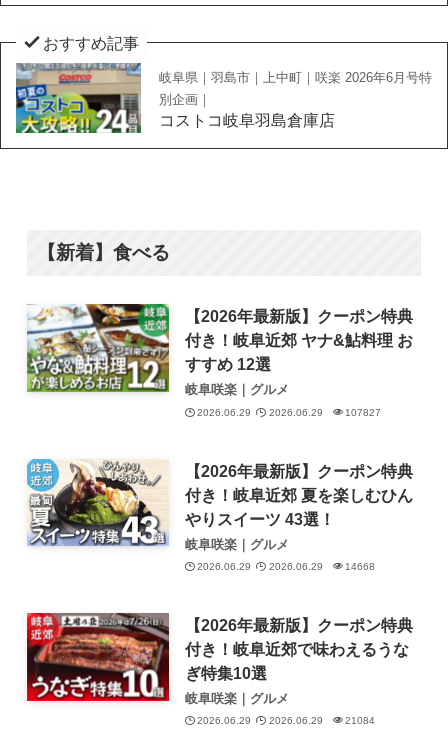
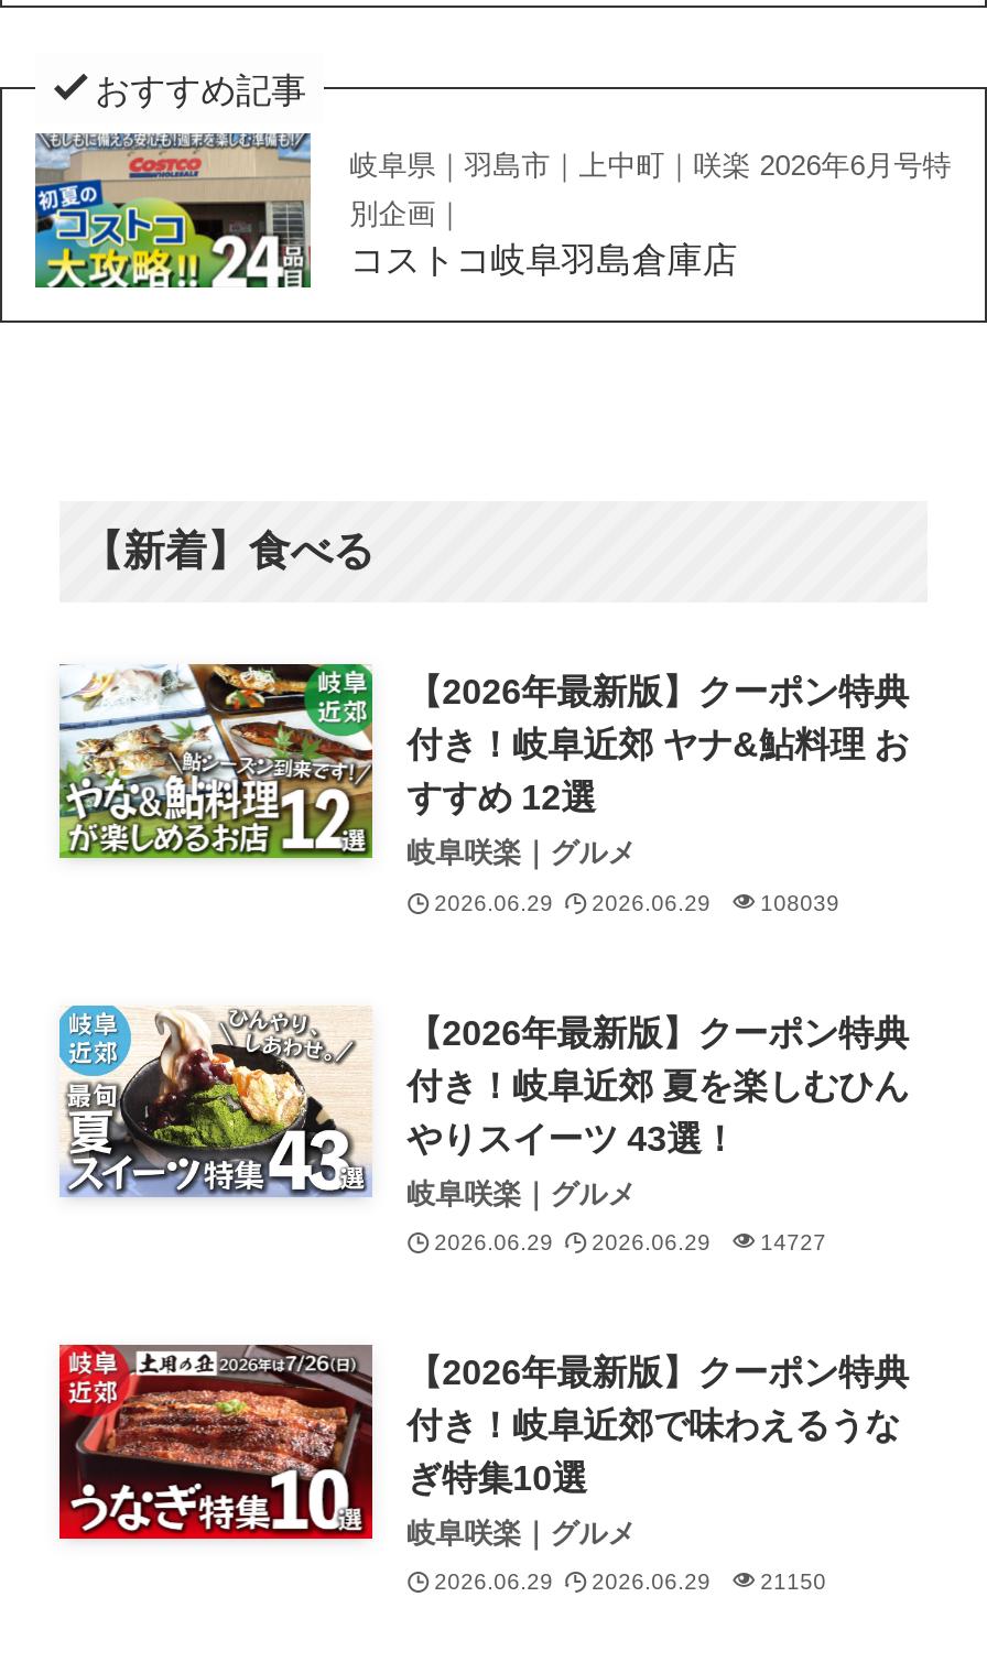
[345,407,381,418] 107827 -> [760,891,840,915] 108039
[345,561,375,572] 14668 -> [760,1230,826,1255] 14727
[345,715,375,726] 21084 -> [760,1570,826,1595] 21150

